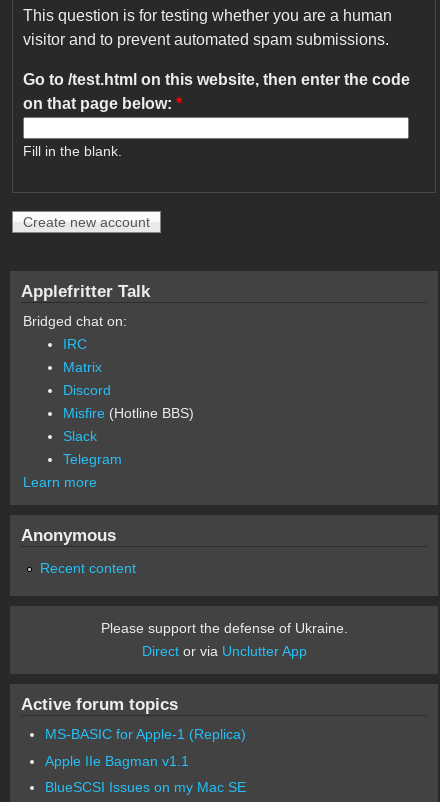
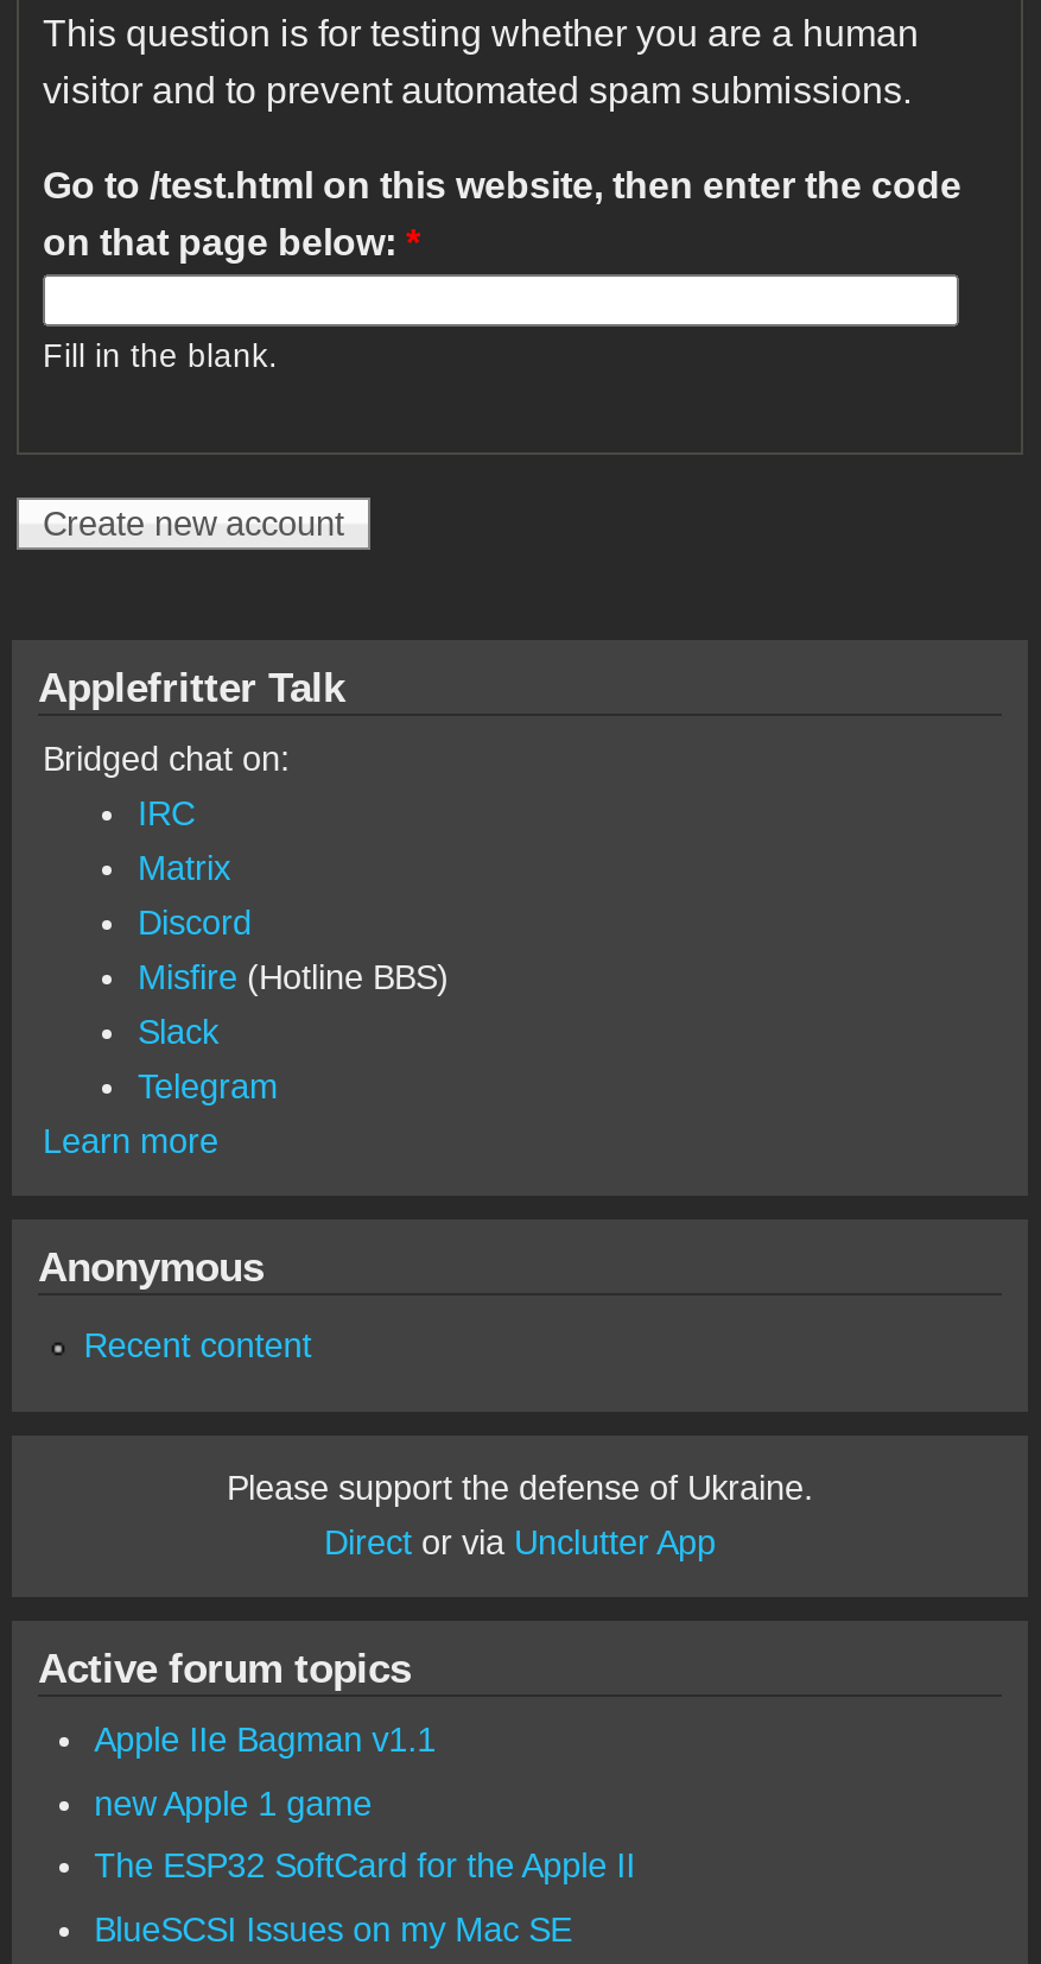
[45,726,246,742] MS-BASIC for Apple-1 (Replica) -> none
moved [45,753,189,769] -> [94,1721,436,1759]: Apple IIe Bagman v1.1
none -> [94,1784,635,1885] new Apple 1 game | The ESP32 SoftCard for the Apple II

